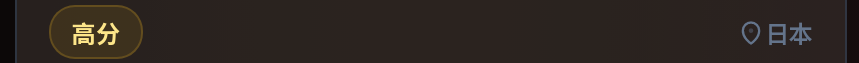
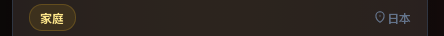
[72,15,120,49] 高分 -> [40,9,64,26] 家庭

